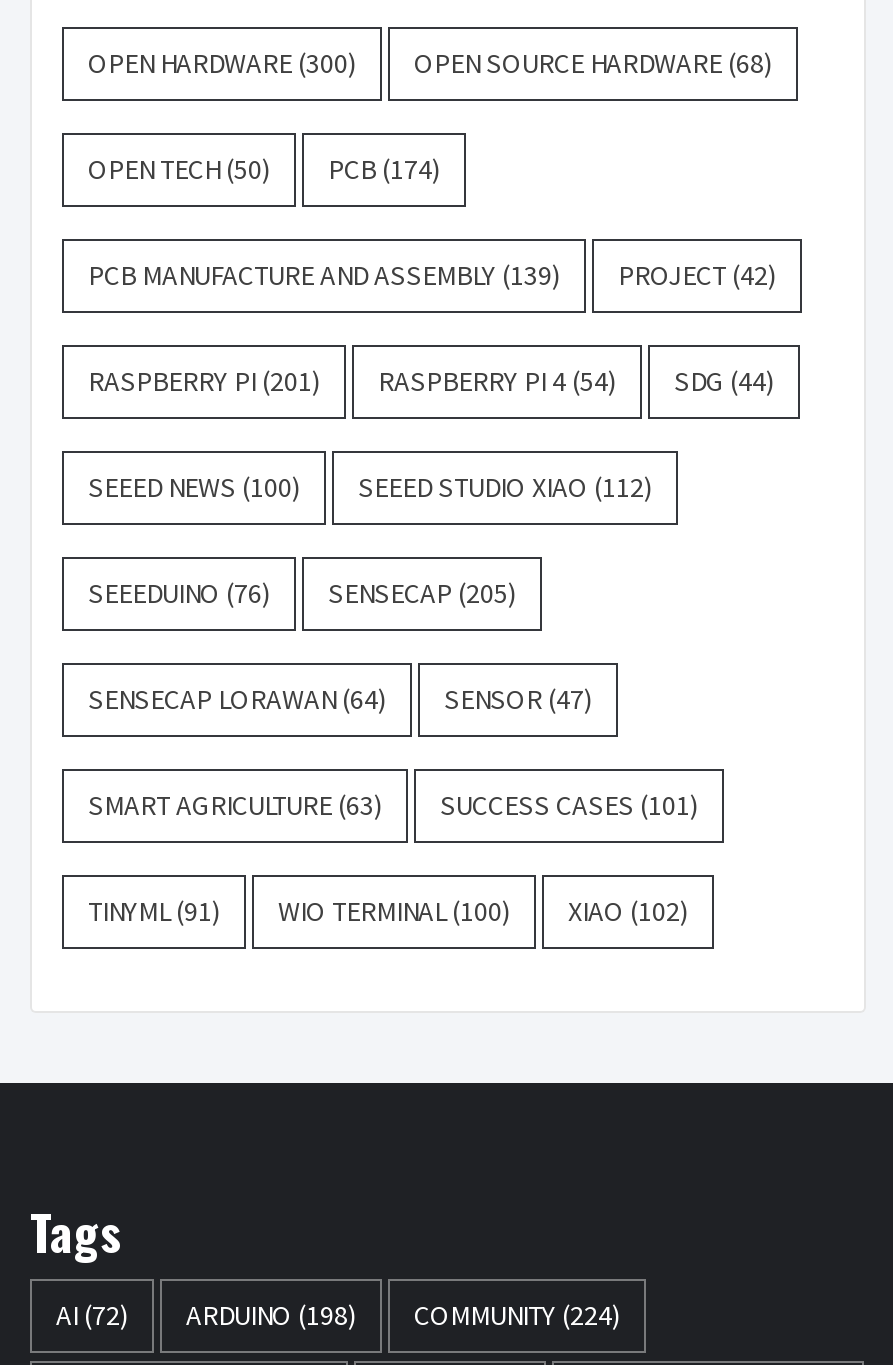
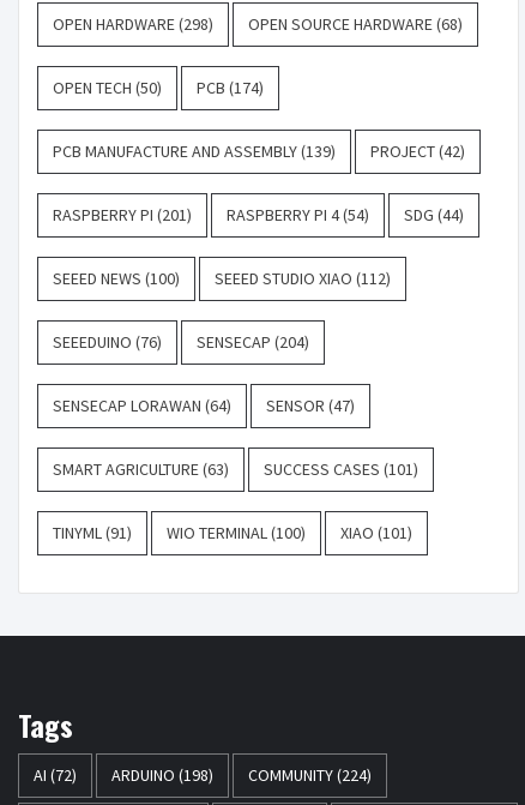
[88,45,356,81] OPEN HARDWARE (300) -> [53,13,213,35] OPEN HARDWARE (298)
[88,575,516,611] SEEEDUINO (76) SENSECAP (205) -> [53,331,309,352] SEEEDUINO (76) SENSECAP (204)
[88,893,688,929] TINYML(91) WIO TERMINAL(100) XIAO (102) -> [53,522,412,543] TINYML(91) WIO TERMINAL(100) XIAO (101)

